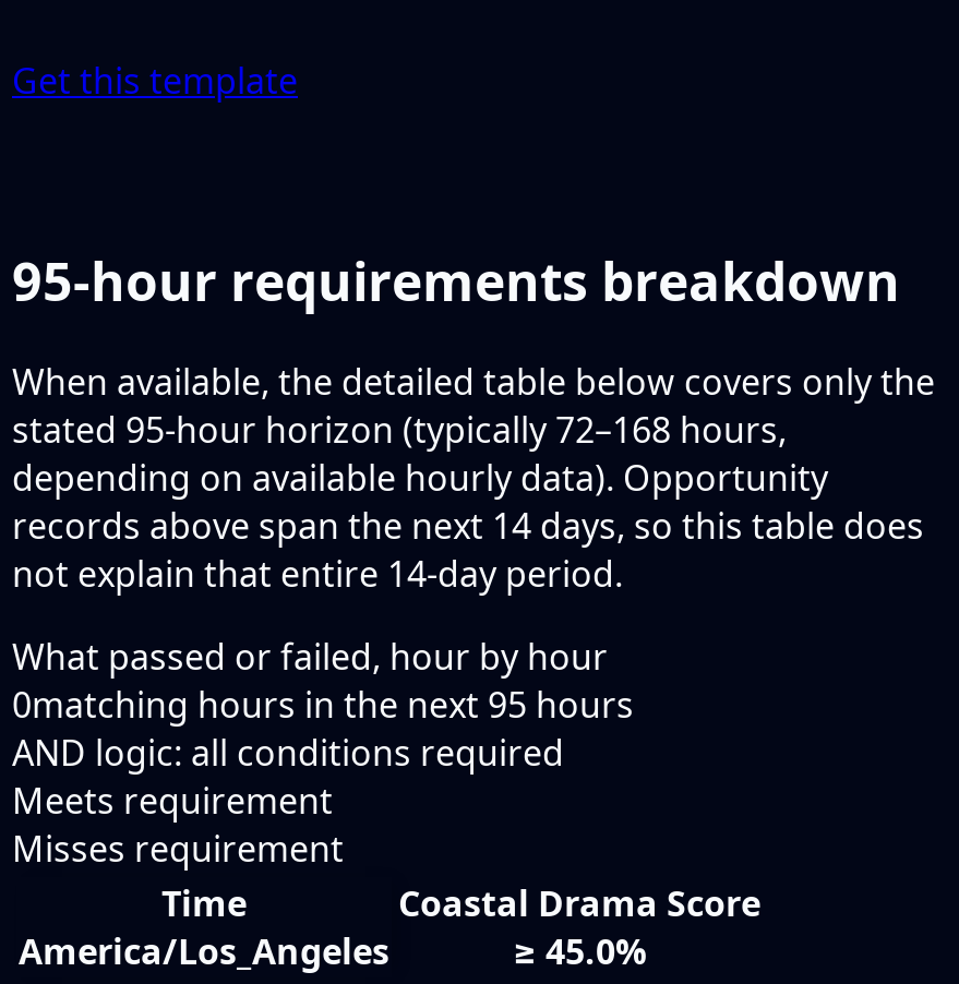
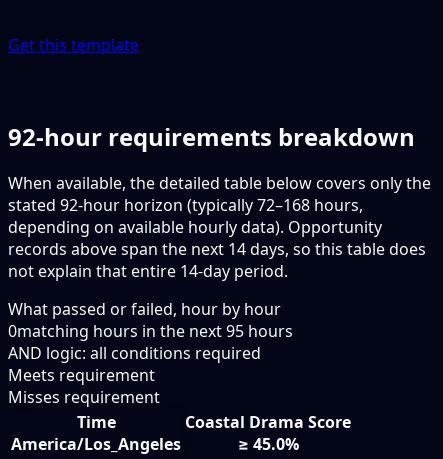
[12,243,900,315] 95-hour requirements breakdown -> [8,120,415,153] 92-hour requirements breakdown
[12,407,787,455] stated 95-hour horizon (typically 72–168 hours, -> [8,194,363,216] stated 92-hour horizon (typically 72–168 hours,

